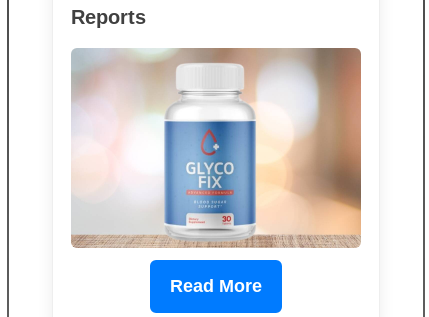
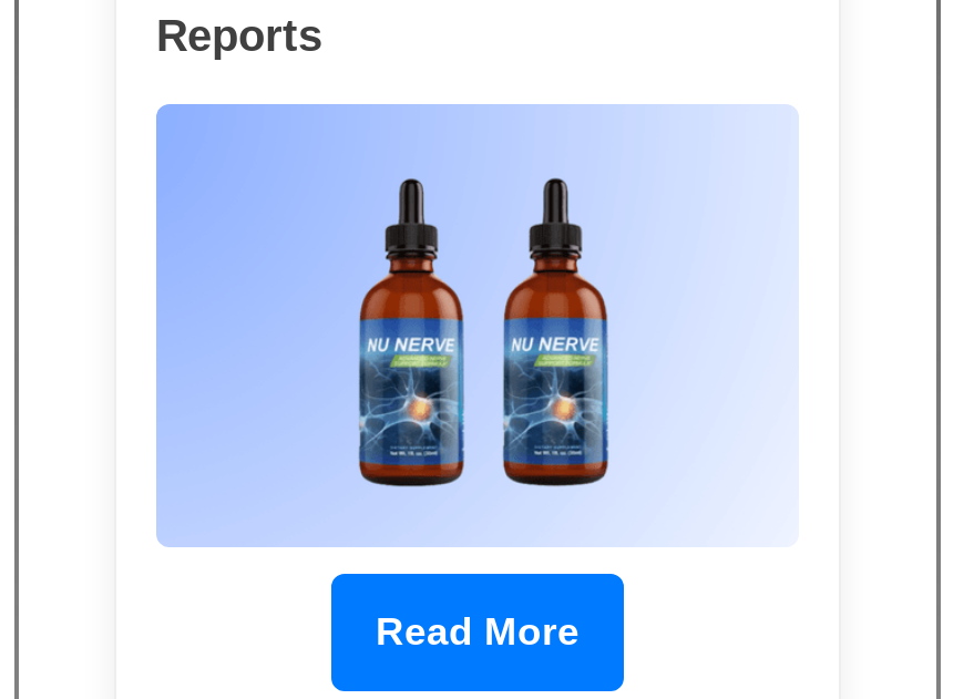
[70,47,362,249] [image] -> [156,103,799,546] [image]

